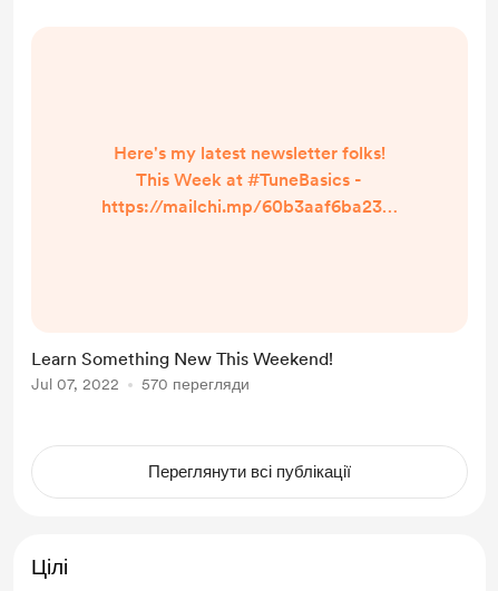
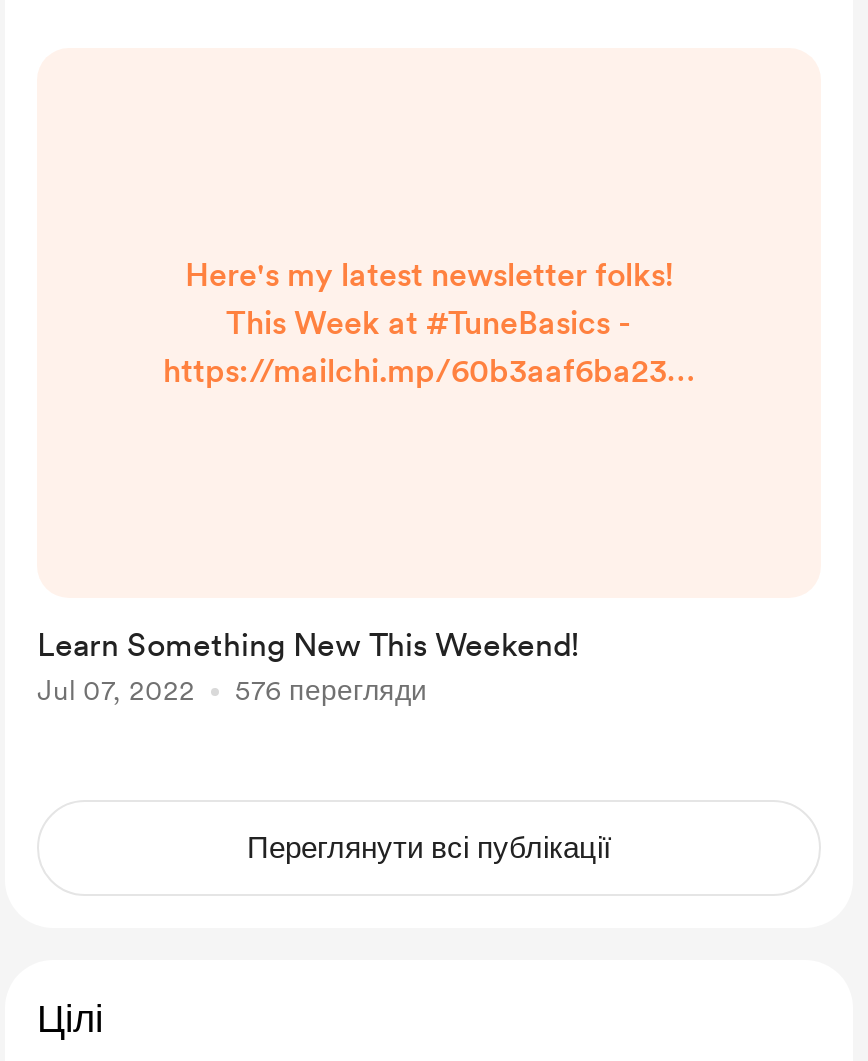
[31,375,250,393] Jul 07, 2022 570 перегляди -> [37,674,427,706] Jul 07, 2022 576 перегляди

